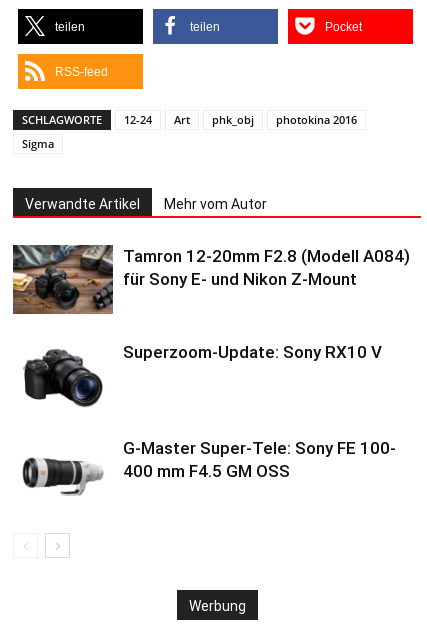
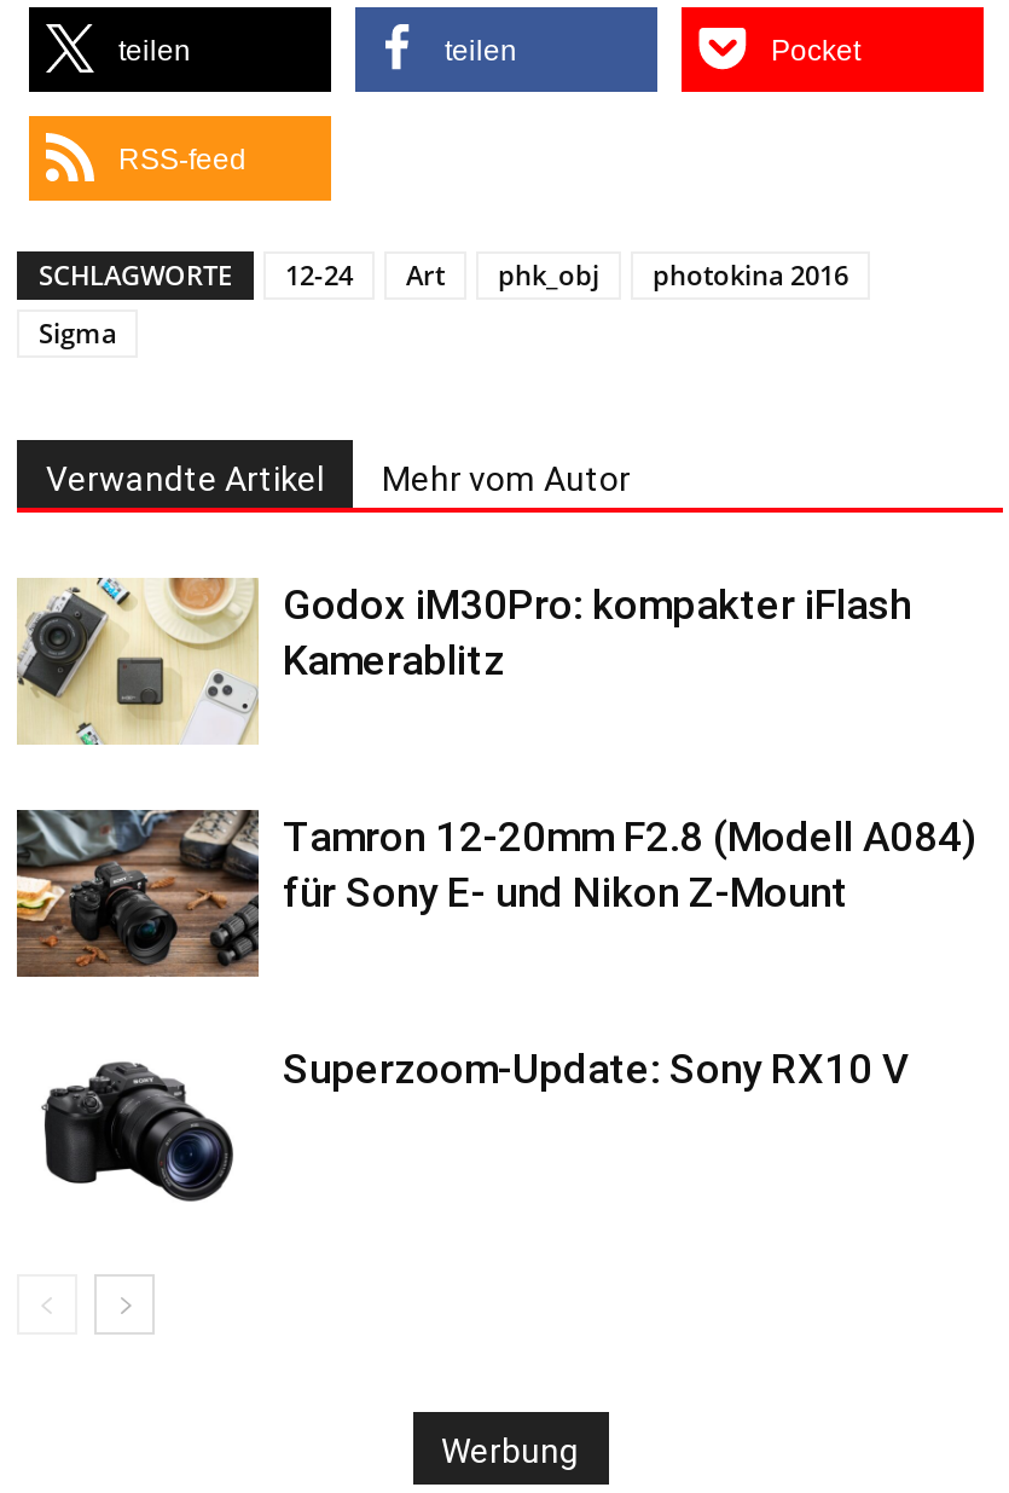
none -> [17,575,911,747] [image] | Godox iM30Pro: kompakter iFlash | Kamerablitz
moved [11,243,410,362] -> [12,805,976,1093]: [image] | Tamron 12-20mm F2.8 (Modell A084) | für Sony E- und Nikon Z-Mount | Superzoom-Update: Sony RX10 V
moved [25,348,103,407] -> [46,1059,234,1202]: [image]
[22,438,396,496] [image] | G-Master Super-Tele: Sony FE 100- | 400 mm F4.5 GM OSS -> none

